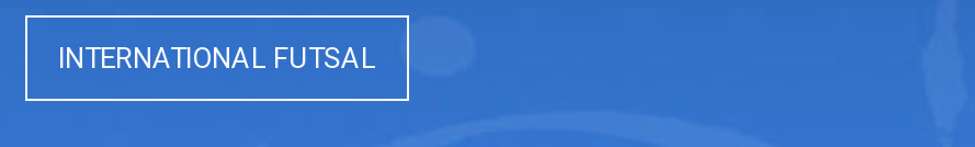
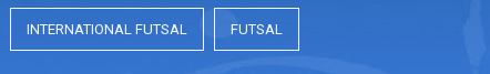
none -> [231,21,283,37] FUTSAL

